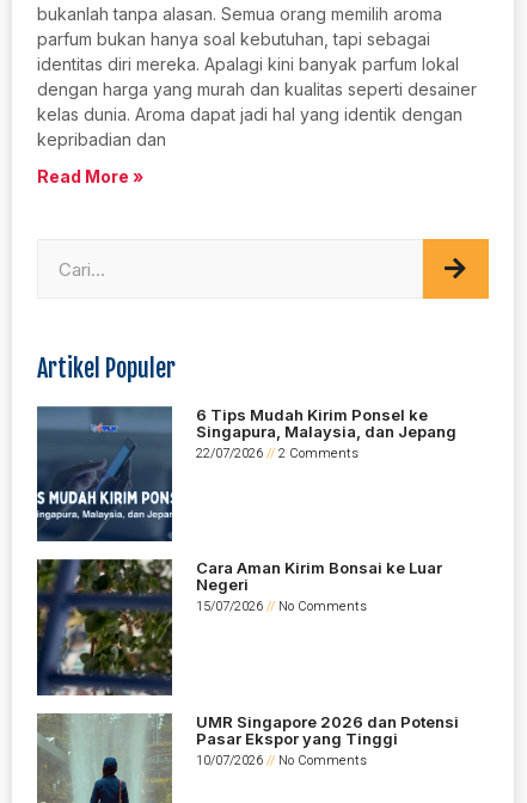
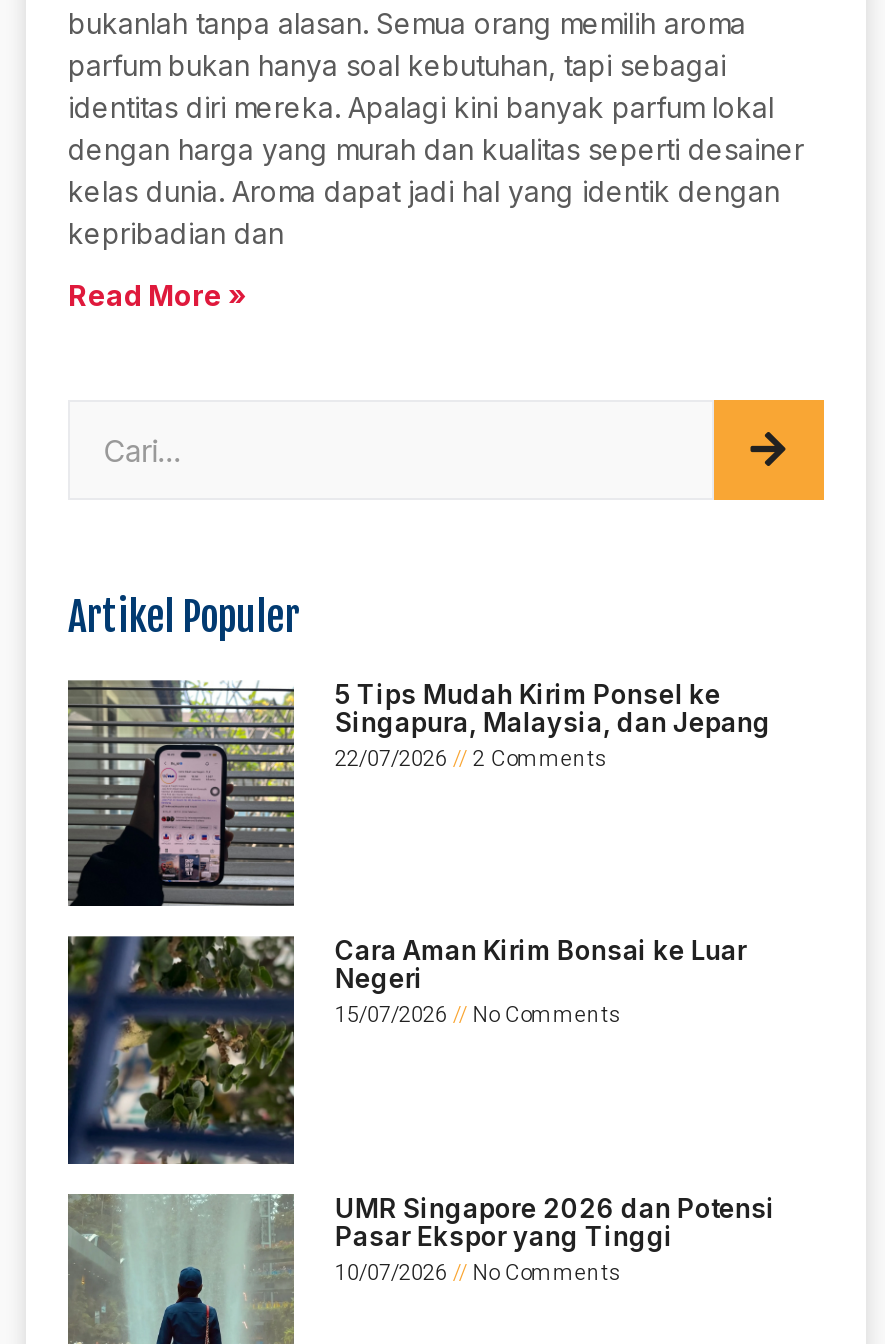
[36,405,428,543] [image] | 6 Tips Mudah Kirim Ponsel ke -> [66,678,721,908] [image] | 5 Tips Mudah Kirim Ponsel ke

